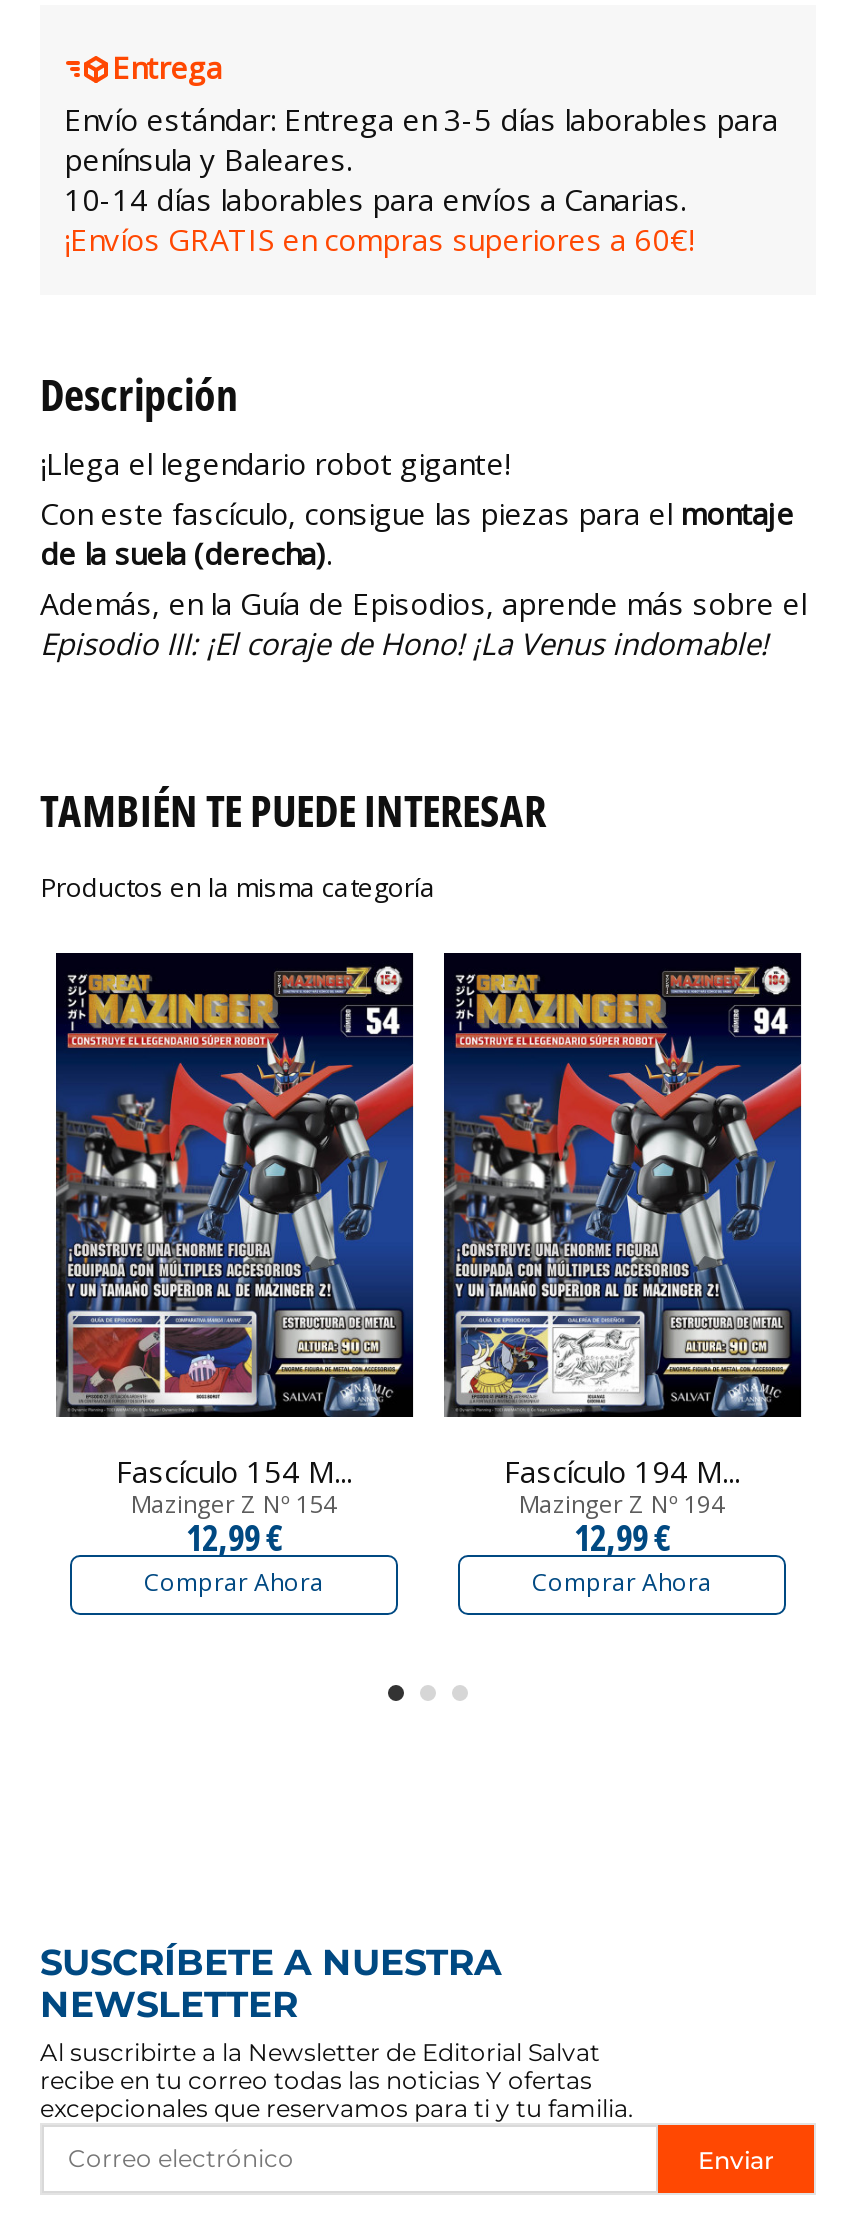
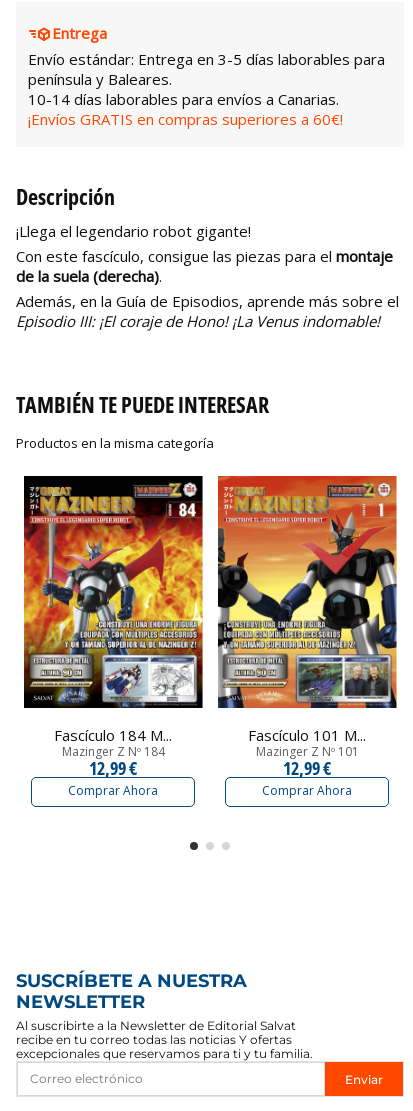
[442,951,804,1490] [image] | Fascículo 194 M... -> [217,475,398,745] [image] | Fascículo 101 M...
[54,995,416,1490] [image] | Fascículo 154 M... -> [23,503,204,745] [image] | Fascículo 184 M...
[131,1486,337,1520] Mazinger Z Nº 154 -> [61,743,164,760] Mazinger Z Nº 184
[519,1486,725,1520] Mazinger Z Nº 194 -> [255,743,358,760] Mazinger Z Nº 101

